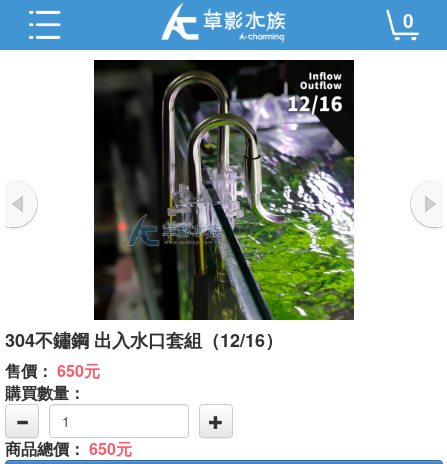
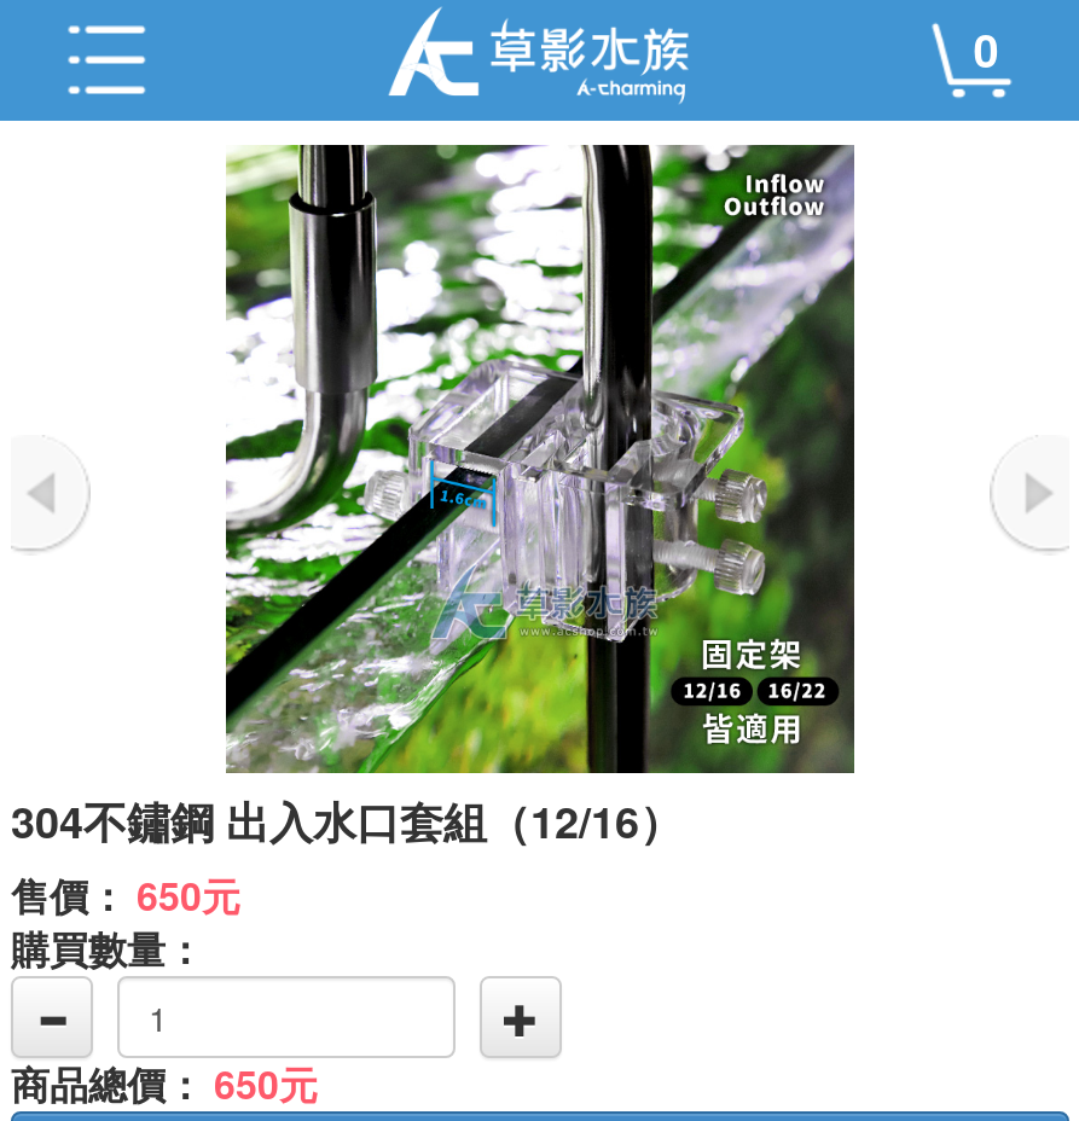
[93,59,355,321] [image] -> [224,143,857,776] [image]

